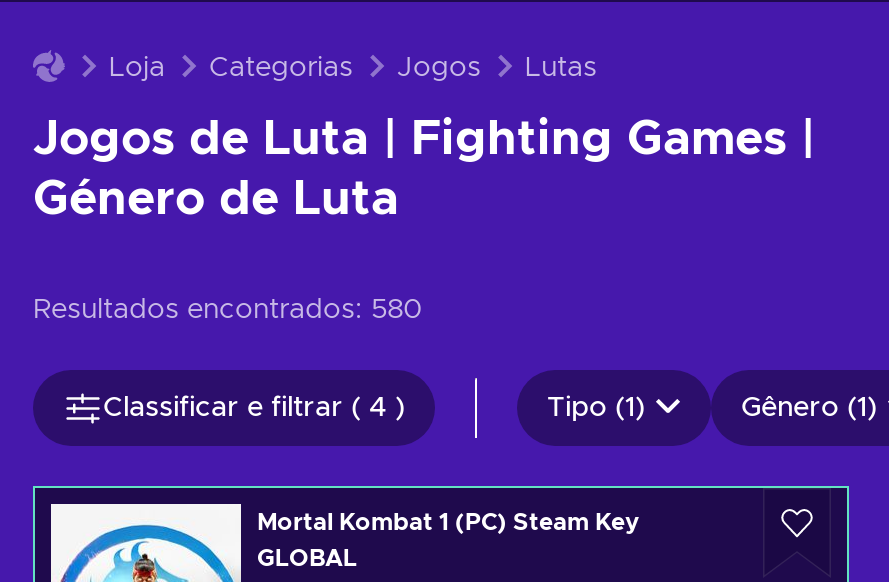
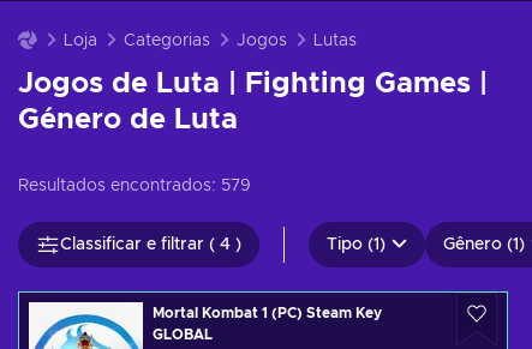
[33,296,423,324] Resultados encontrados: 580 -> [18,177,251,194] Resultados encontrados: 579

